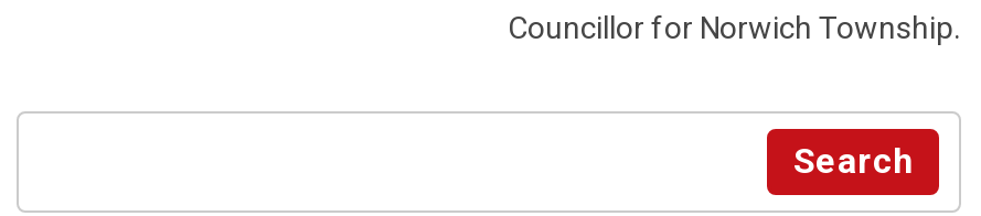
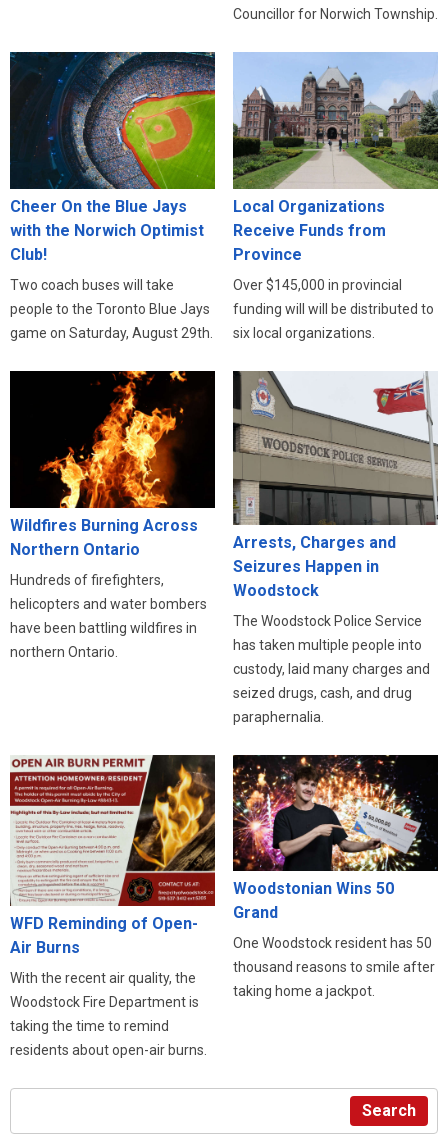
none -> [9,51,216,341] [image] | Cheer On the Blue Jays | with the Norwich Optimist | Club! | Two coach buses will take | people to the Toronto Blue Jays | game on Saturday, August 29th.
none -> [9,370,216,660] [image] | Wildfires Burning Across | Northern Ontario | Hundreds of firefighters, | helicopters and water bombers | have been battling wildfires in | northern Ontario.
none -> [9,754,216,1058] [image] | WFD Reminding of Open- | Air Burns | With the recent air quality, the | Woodstock Fire Department is | taking the time to remind | residents about open-air burns.
none -> [232,52,439,341] [image] | Local Organizations | Receive Funds from | Province | Over $145,000 in provincial | funding will will be distributed to | six local organizations.
none -> [232,370,439,725] [image] | Arrests, Charges and | Seizures Happen in | Woodstock | The Woodstock Police Service | has taken multiple people into | custody, laid many charges and | seized drugs, cash, and drug | paraphernalia.
none -> [232,754,439,999] [image] | Woodstonian Wins 50 | Grand | One Woodstock resident has 50 | thousand reasons to smile after | taking home a jackpot.

